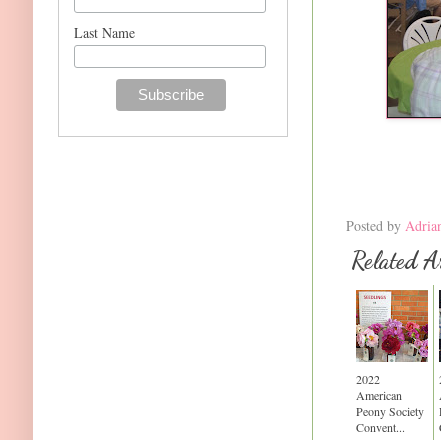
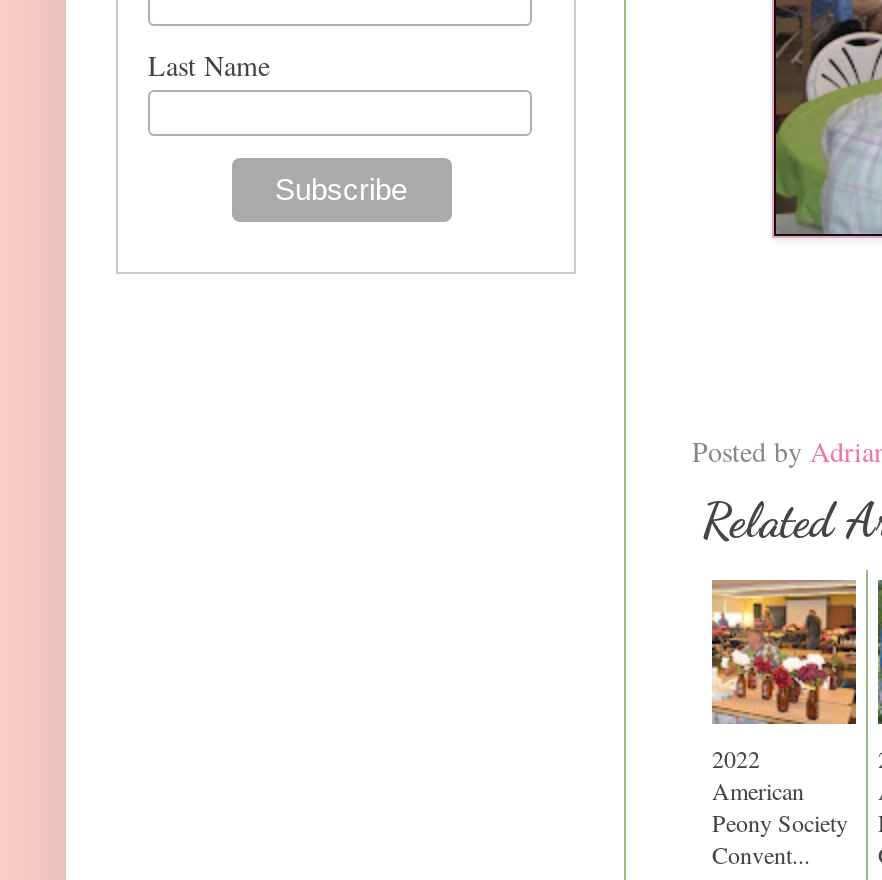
[355,290,429,363] [image] -> [710,580,858,726] [image]

